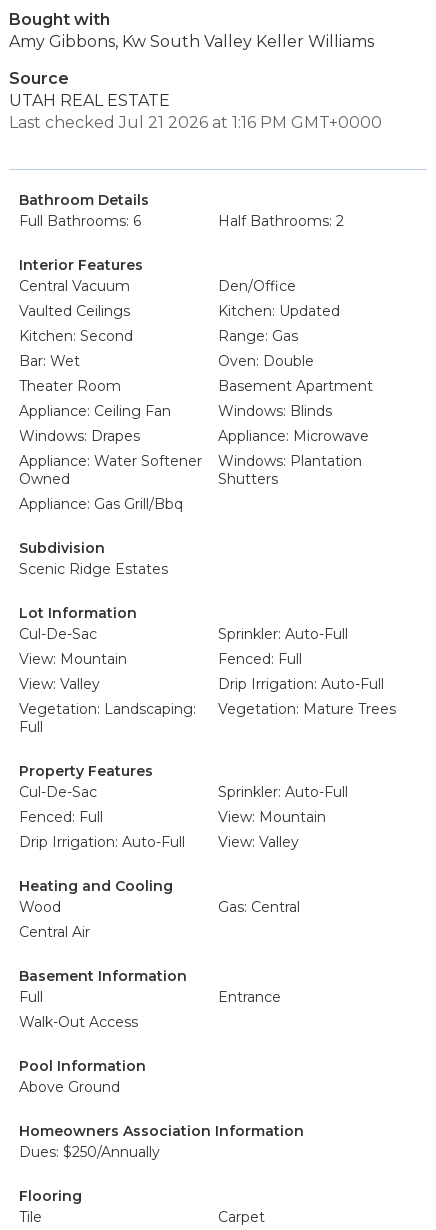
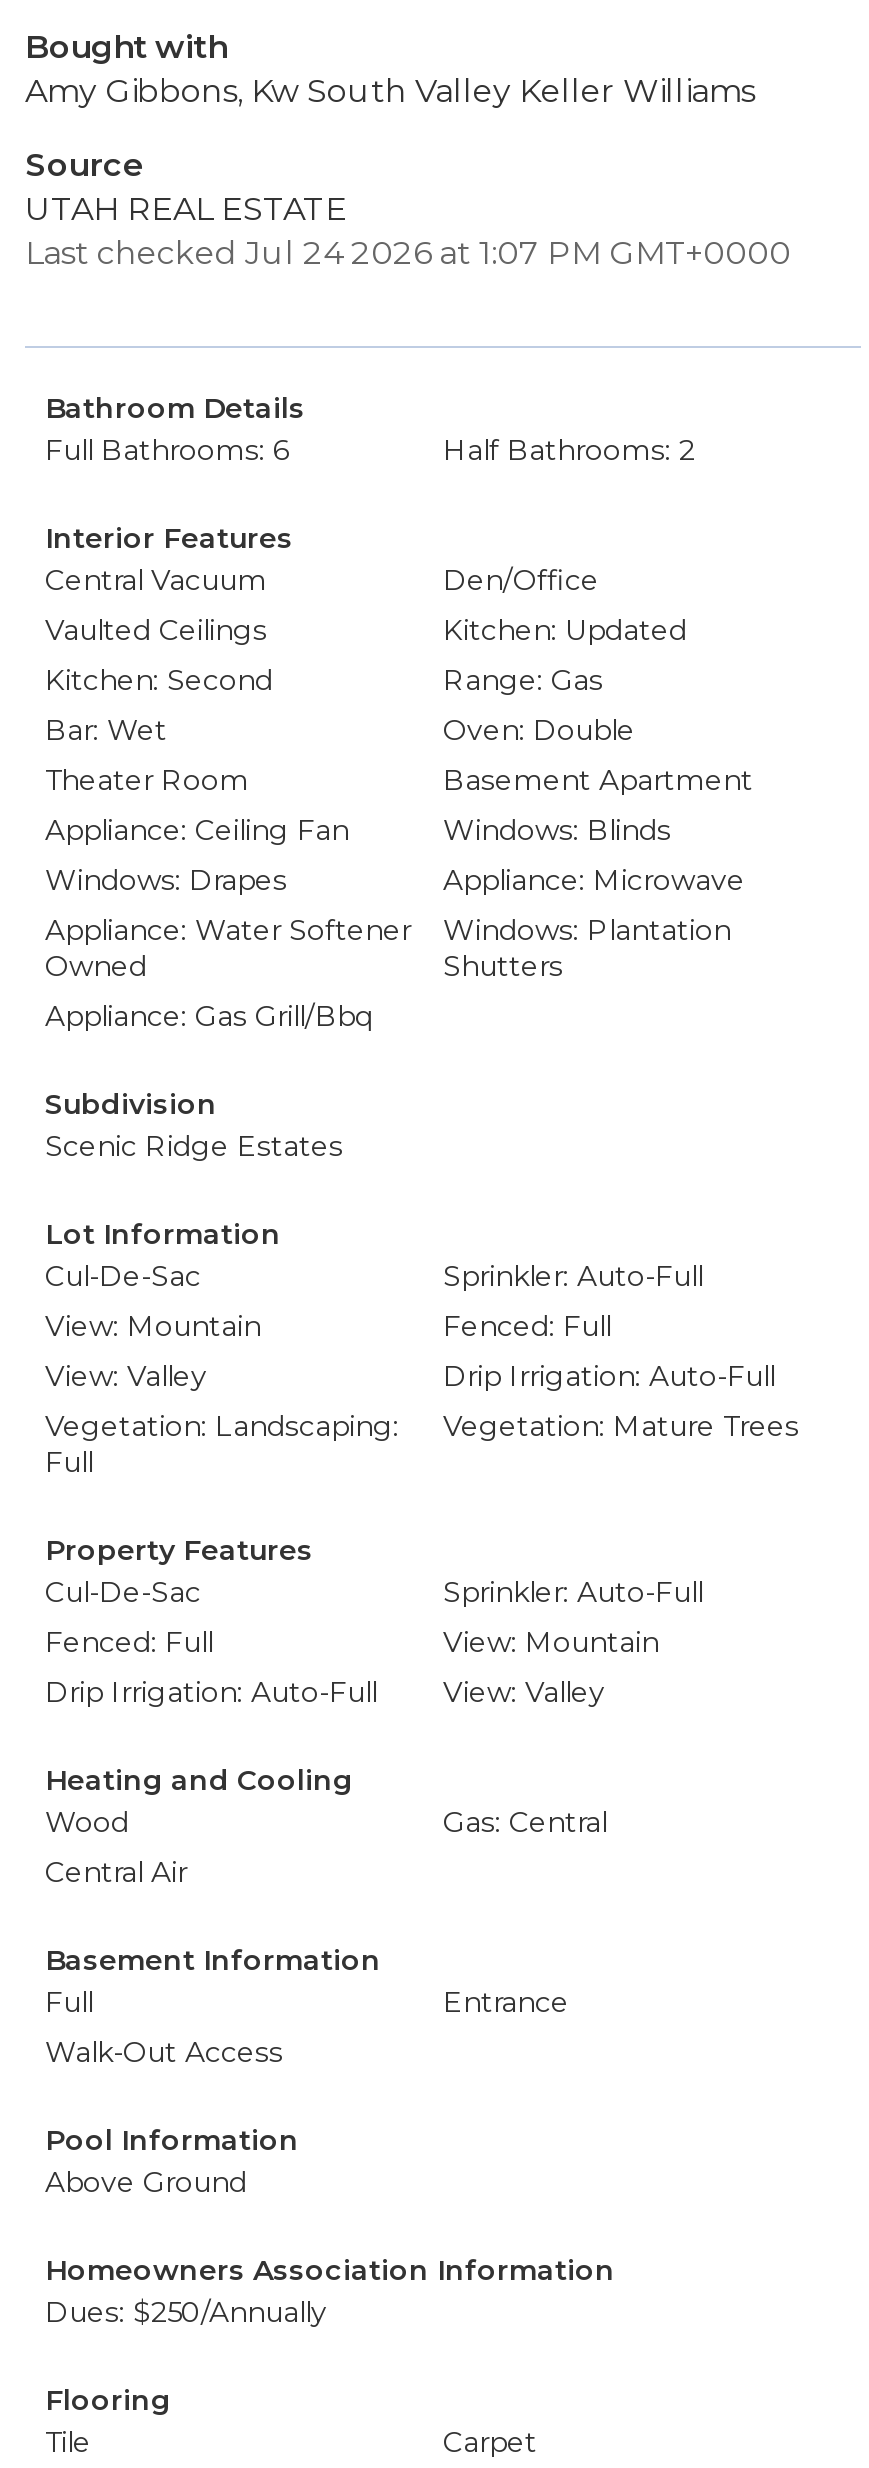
[9,113,382,132] Last checked Jul 21 2026 at 1:16 PM GMT+0000 -> [25,234,791,272] Last checked Jul 24 2026 at 1:07 PM GMT+0000

